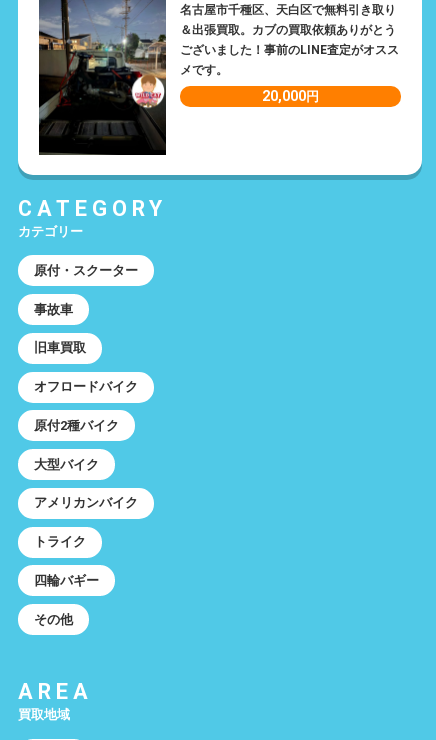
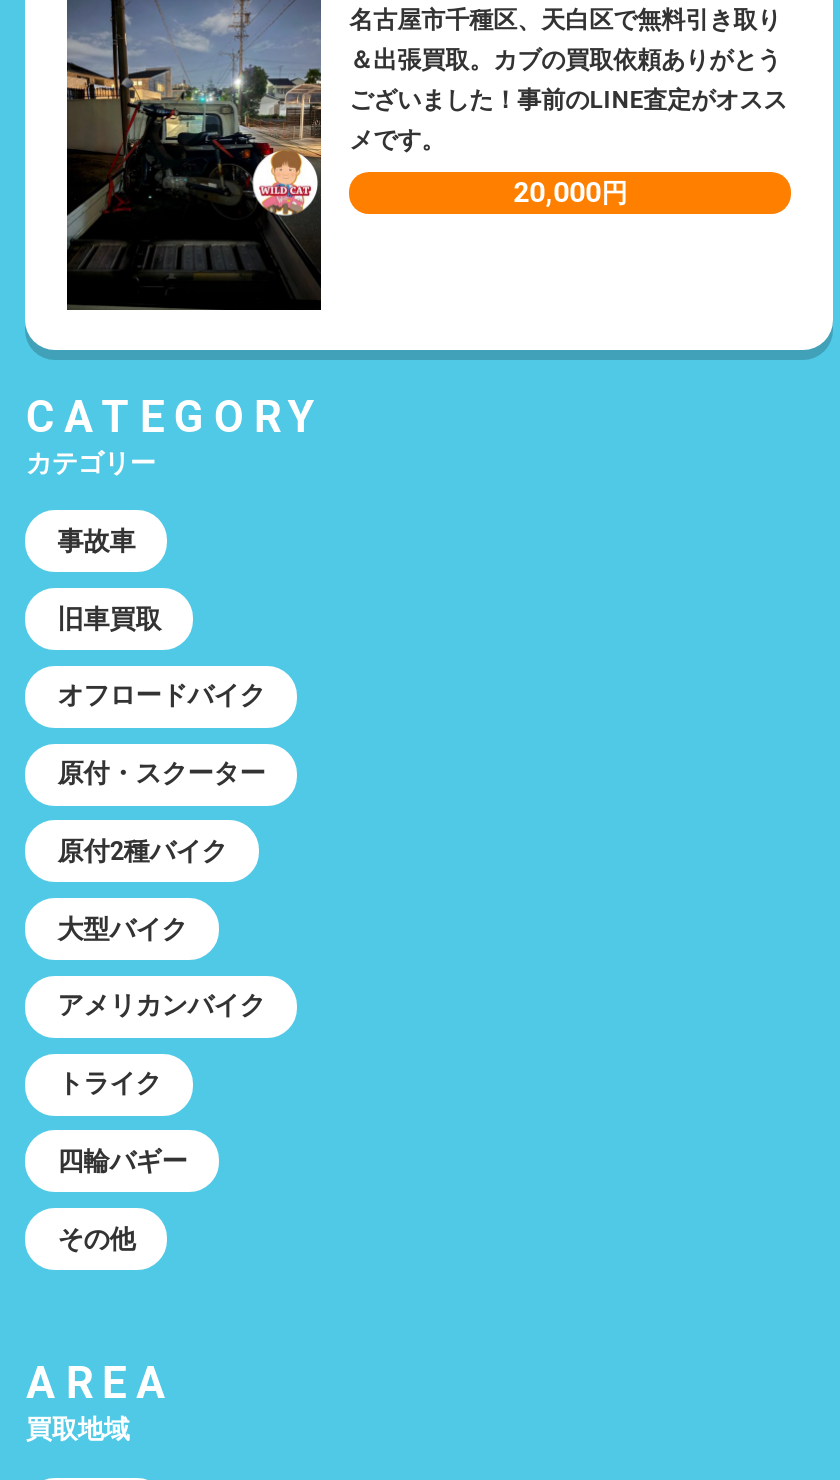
moved [34,263,138,278] -> [57,758,265,788]: 原付・スクーター
moved [34,302,138,394] -> [57,526,265,711]: 事故車 | 旧車買取 | オフロードバイク

